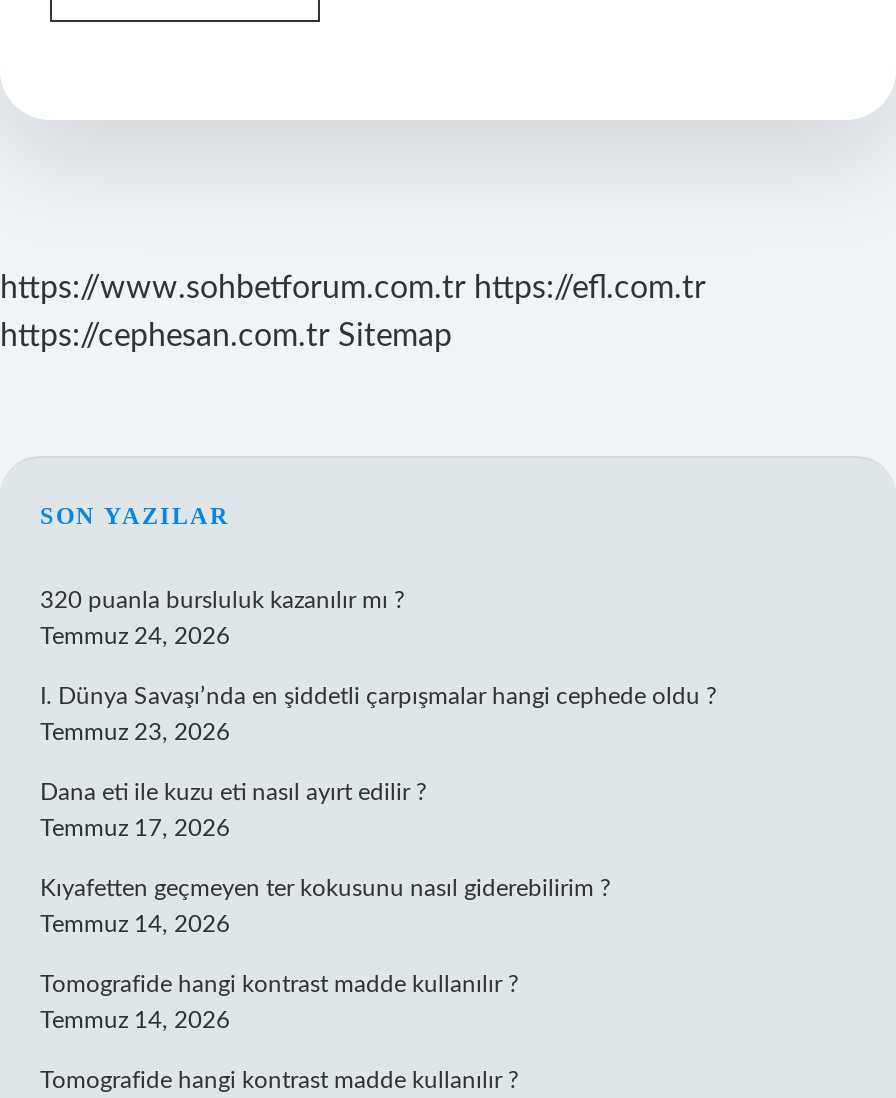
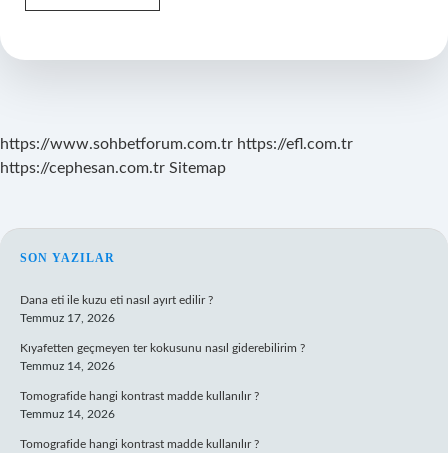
[40,588,716,744] 320 puanla bursluluk kazanılır mı ? | Temmuz 24, 2026 | I. Dünya Savaşı’nda en şiddetli çarpışmalar hangi cephede oldu ? | Temmuz 23, 2026 -> none

